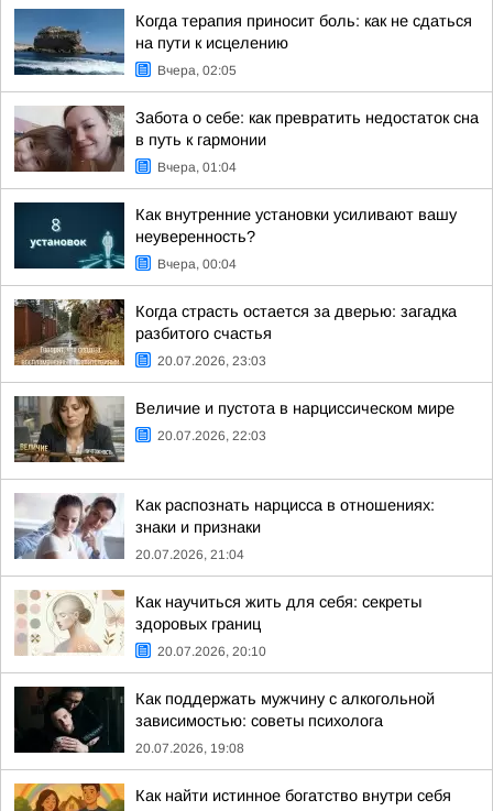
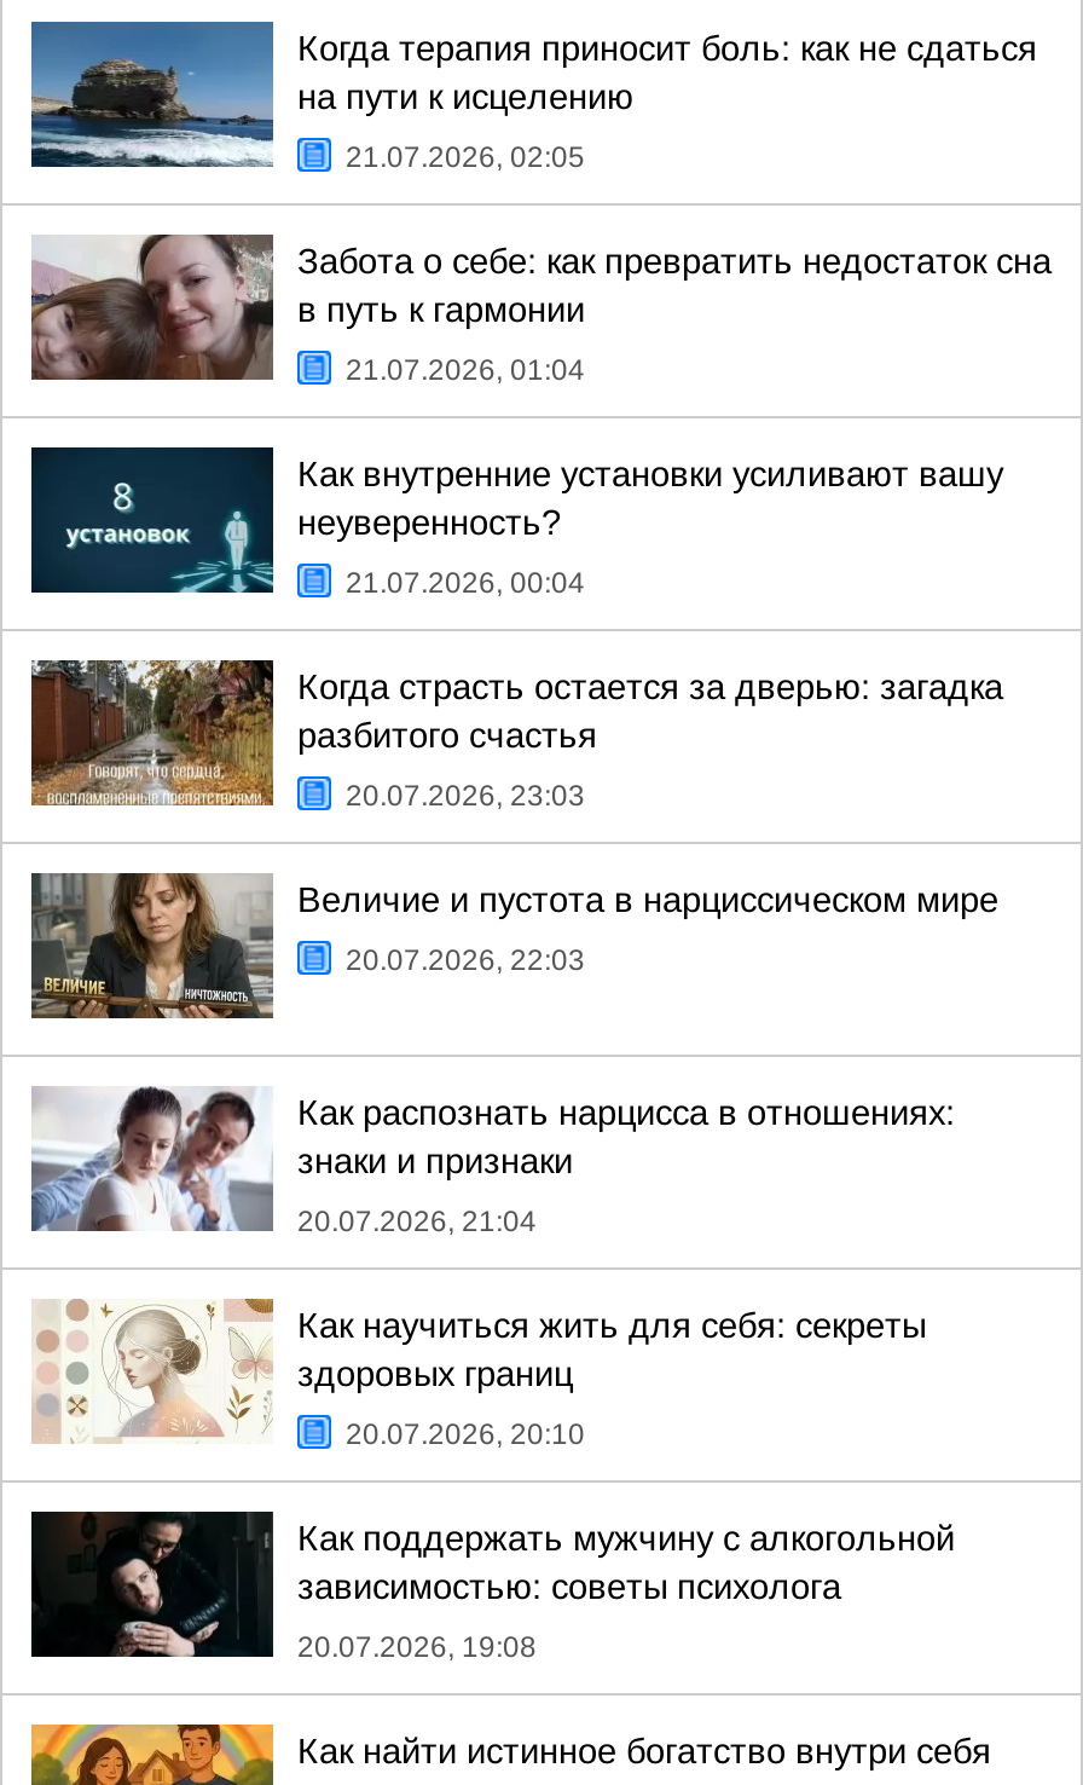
[157,63,237,78] Вчера, 02:05 -> [346,140,585,174] 21.07.2026, 02:05
[157,160,237,175] Вчера, 01:04 -> [346,353,585,387] 21.07.2026, 01:04
[157,256,237,272] Вчера, 00:04 -> [346,566,585,600] 21.07.2026, 00:04

